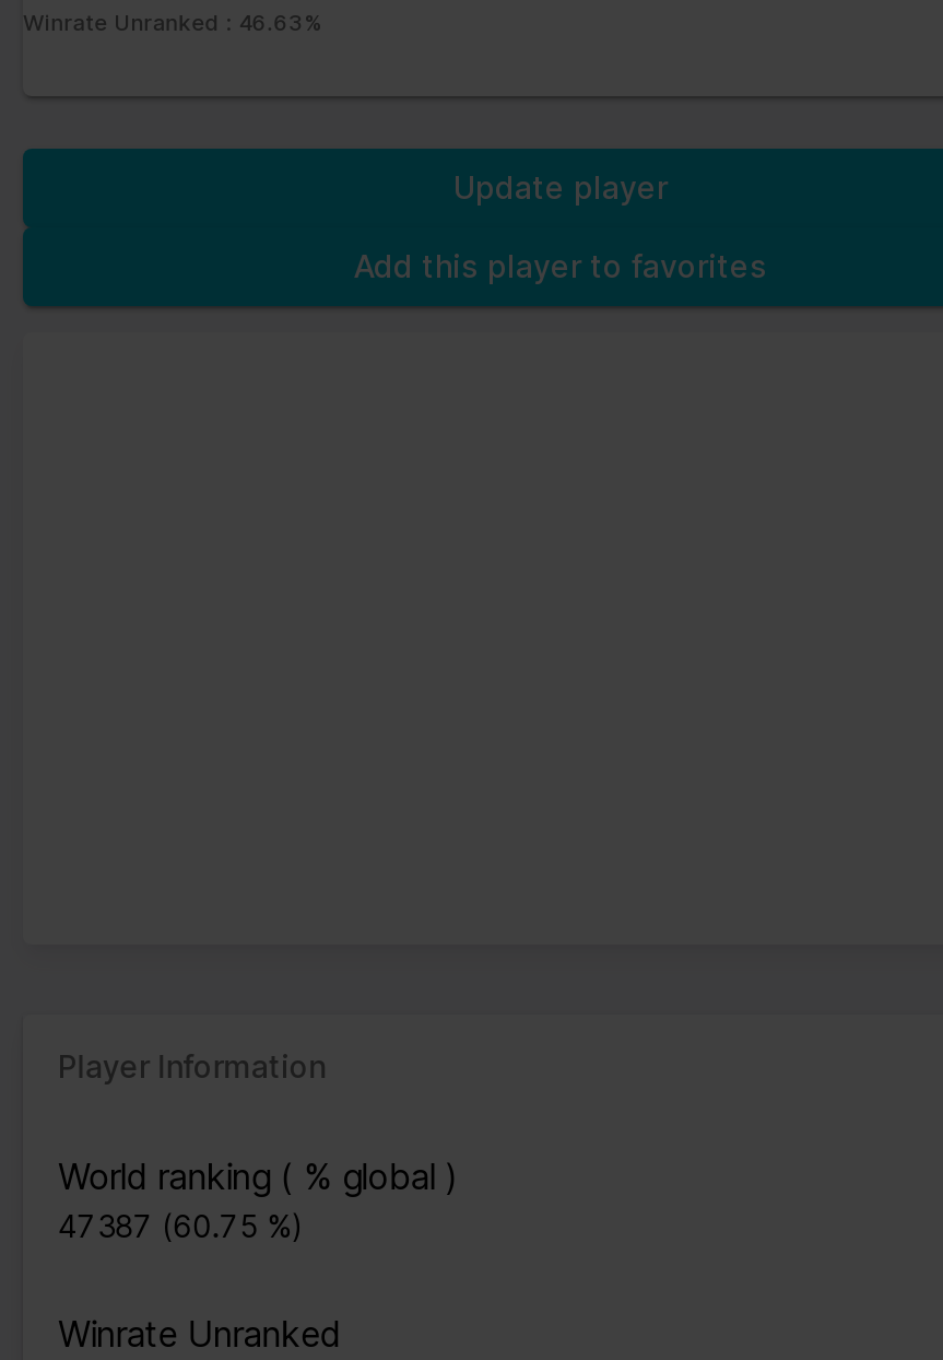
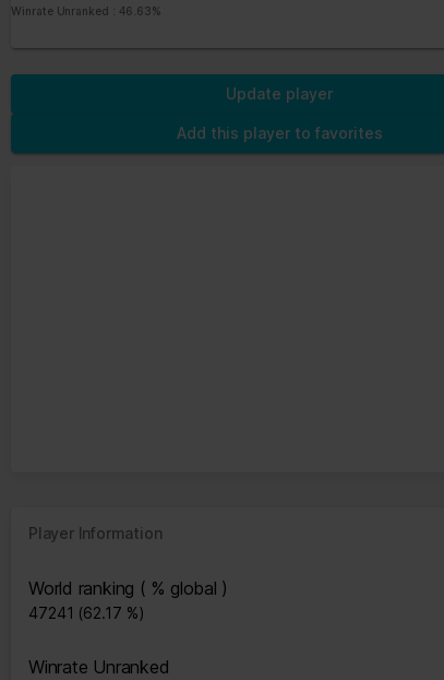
[58,1207,304,1244] 47387 (60.75 %) -> [28,603,145,622] 47241 (62.17 %)

